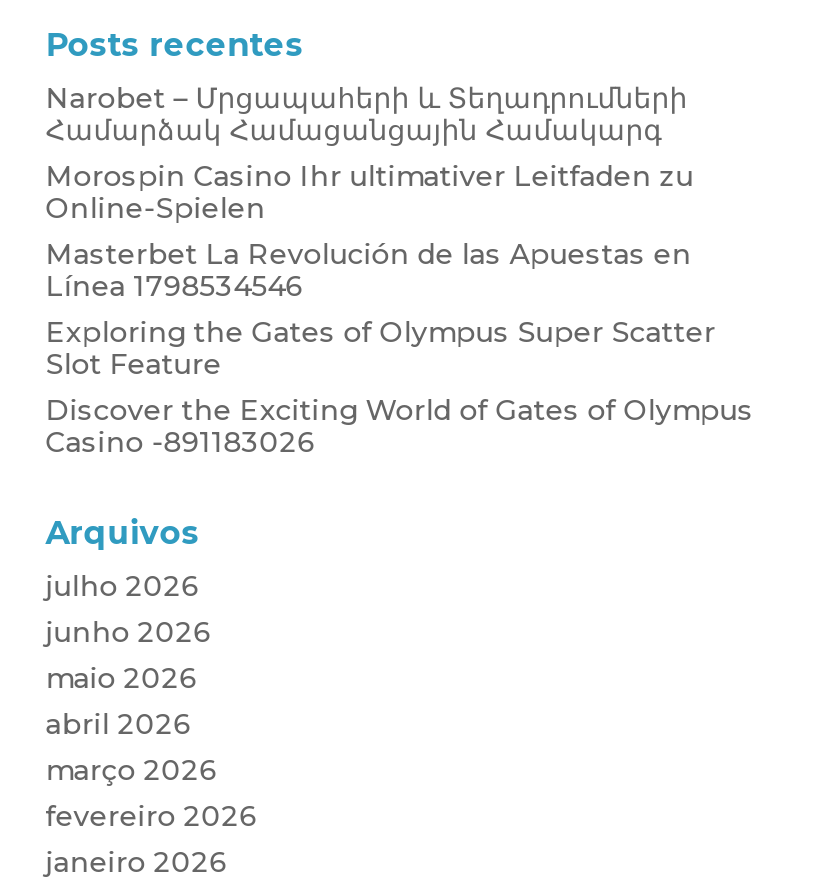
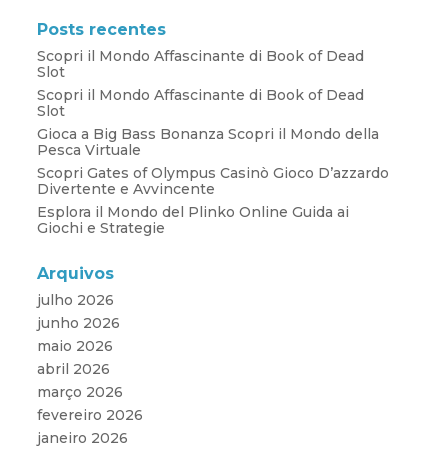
[46,80,754,460] Narobet – Մրցապահերի և Տեղադրումների | Համարձակ Համացանցային Համակարգ | Morospin Casino Ihr ultimativer Leitfaden zu | Online-Spielen | Masterbet La Revolución de las Apuestas en | Línea 1798534546 | Exploring the Gates of Olympus Super Scatter | Slot Feature | Discover the Exciting World of Gates of Olympus | Casino -891183026 -> [37,47,389,237] Scopri il Mondo Affascinante di Book of Dead | Slot | Scopri il Mondo Affascinante di Book of Dead | Slot | Gioca a Big Bass Bonanza Scopri il Mondo della | Pesca Virtuale | Scopri Gates of Olympus Casinò Gioco D’azzardo | Divertente e Avvincente | Esplora il Mondo del Plinko Online Guida ai | Giochi e Strategie

